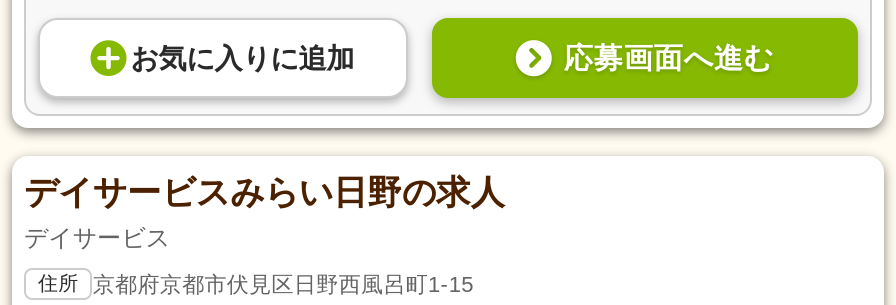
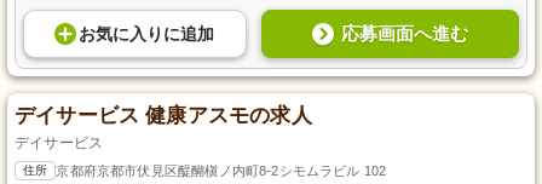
[24,174,505,212] デイサービスみらい日野の求人 -> [15,104,312,127] デイサービス 健康アスモの求人
[93,272,474,296] 京都府京都市伏見区日野西風呂町1-15 -> [56,163,386,178] 京都府京都市伏見区醍醐槇ノ内町8-2シモムラビル 102

